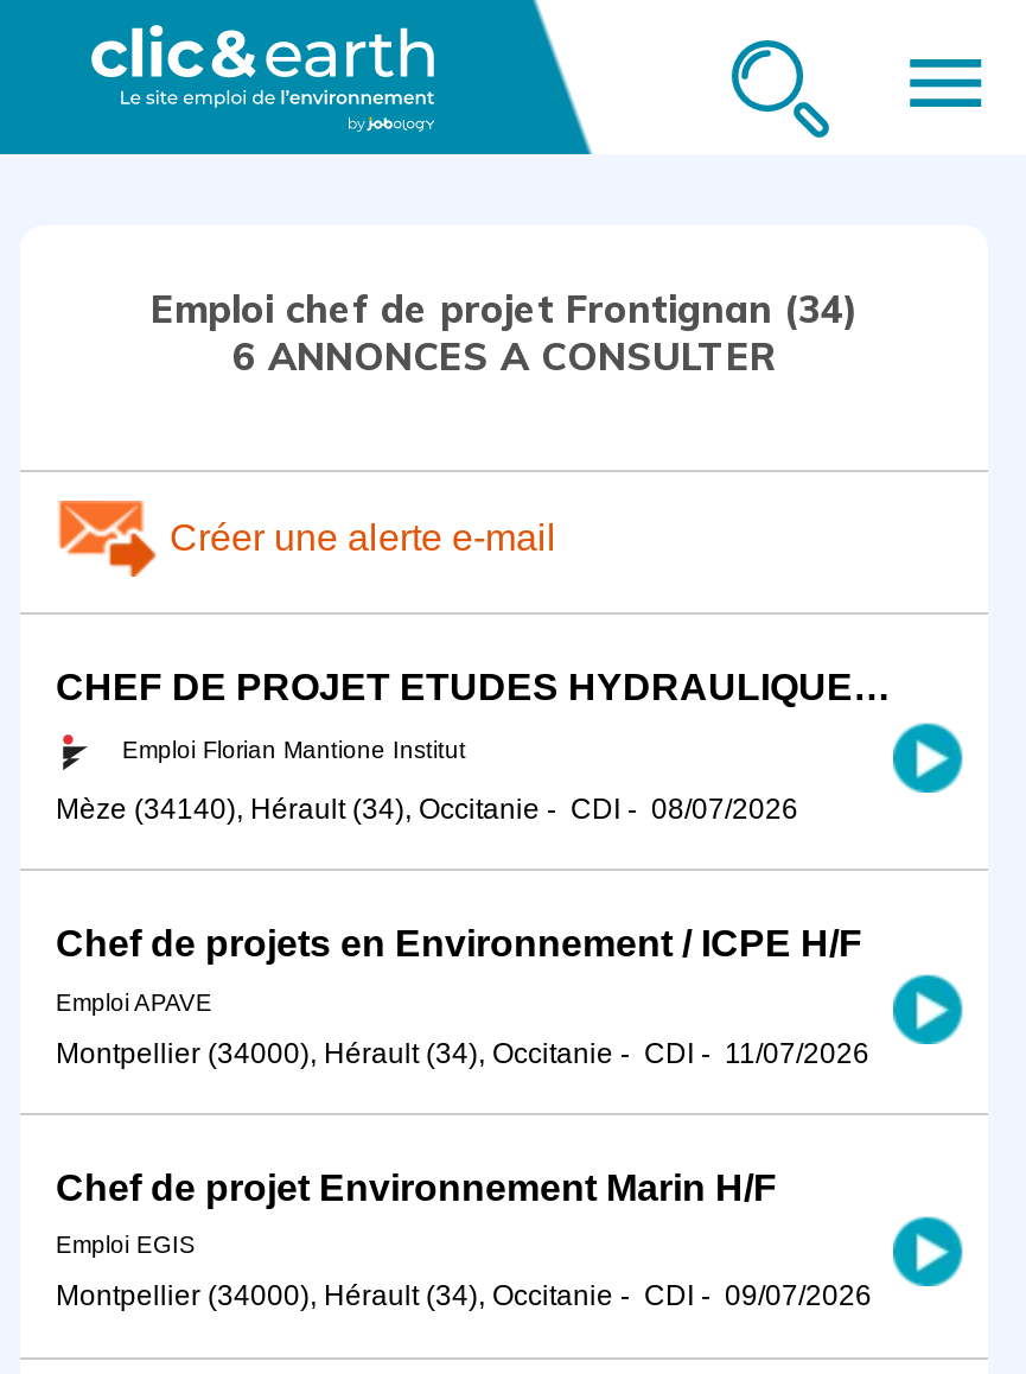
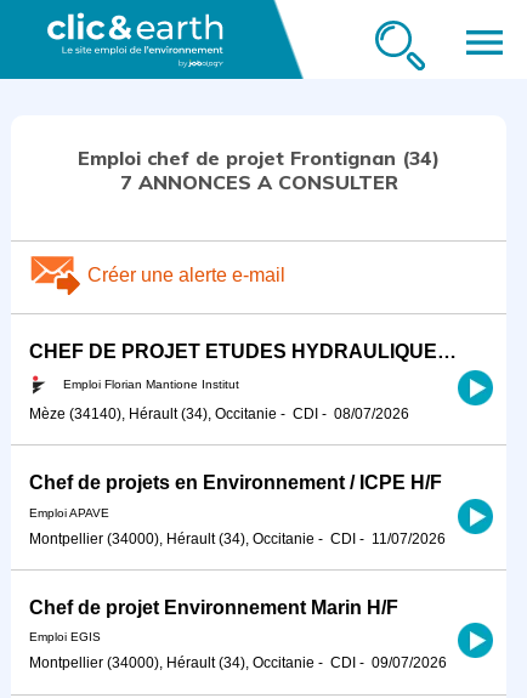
[232,332,776,380] 6 ANNONCES A CONSULTER -> [120,170,398,194] 7 ANNONCES A CONSULTER

